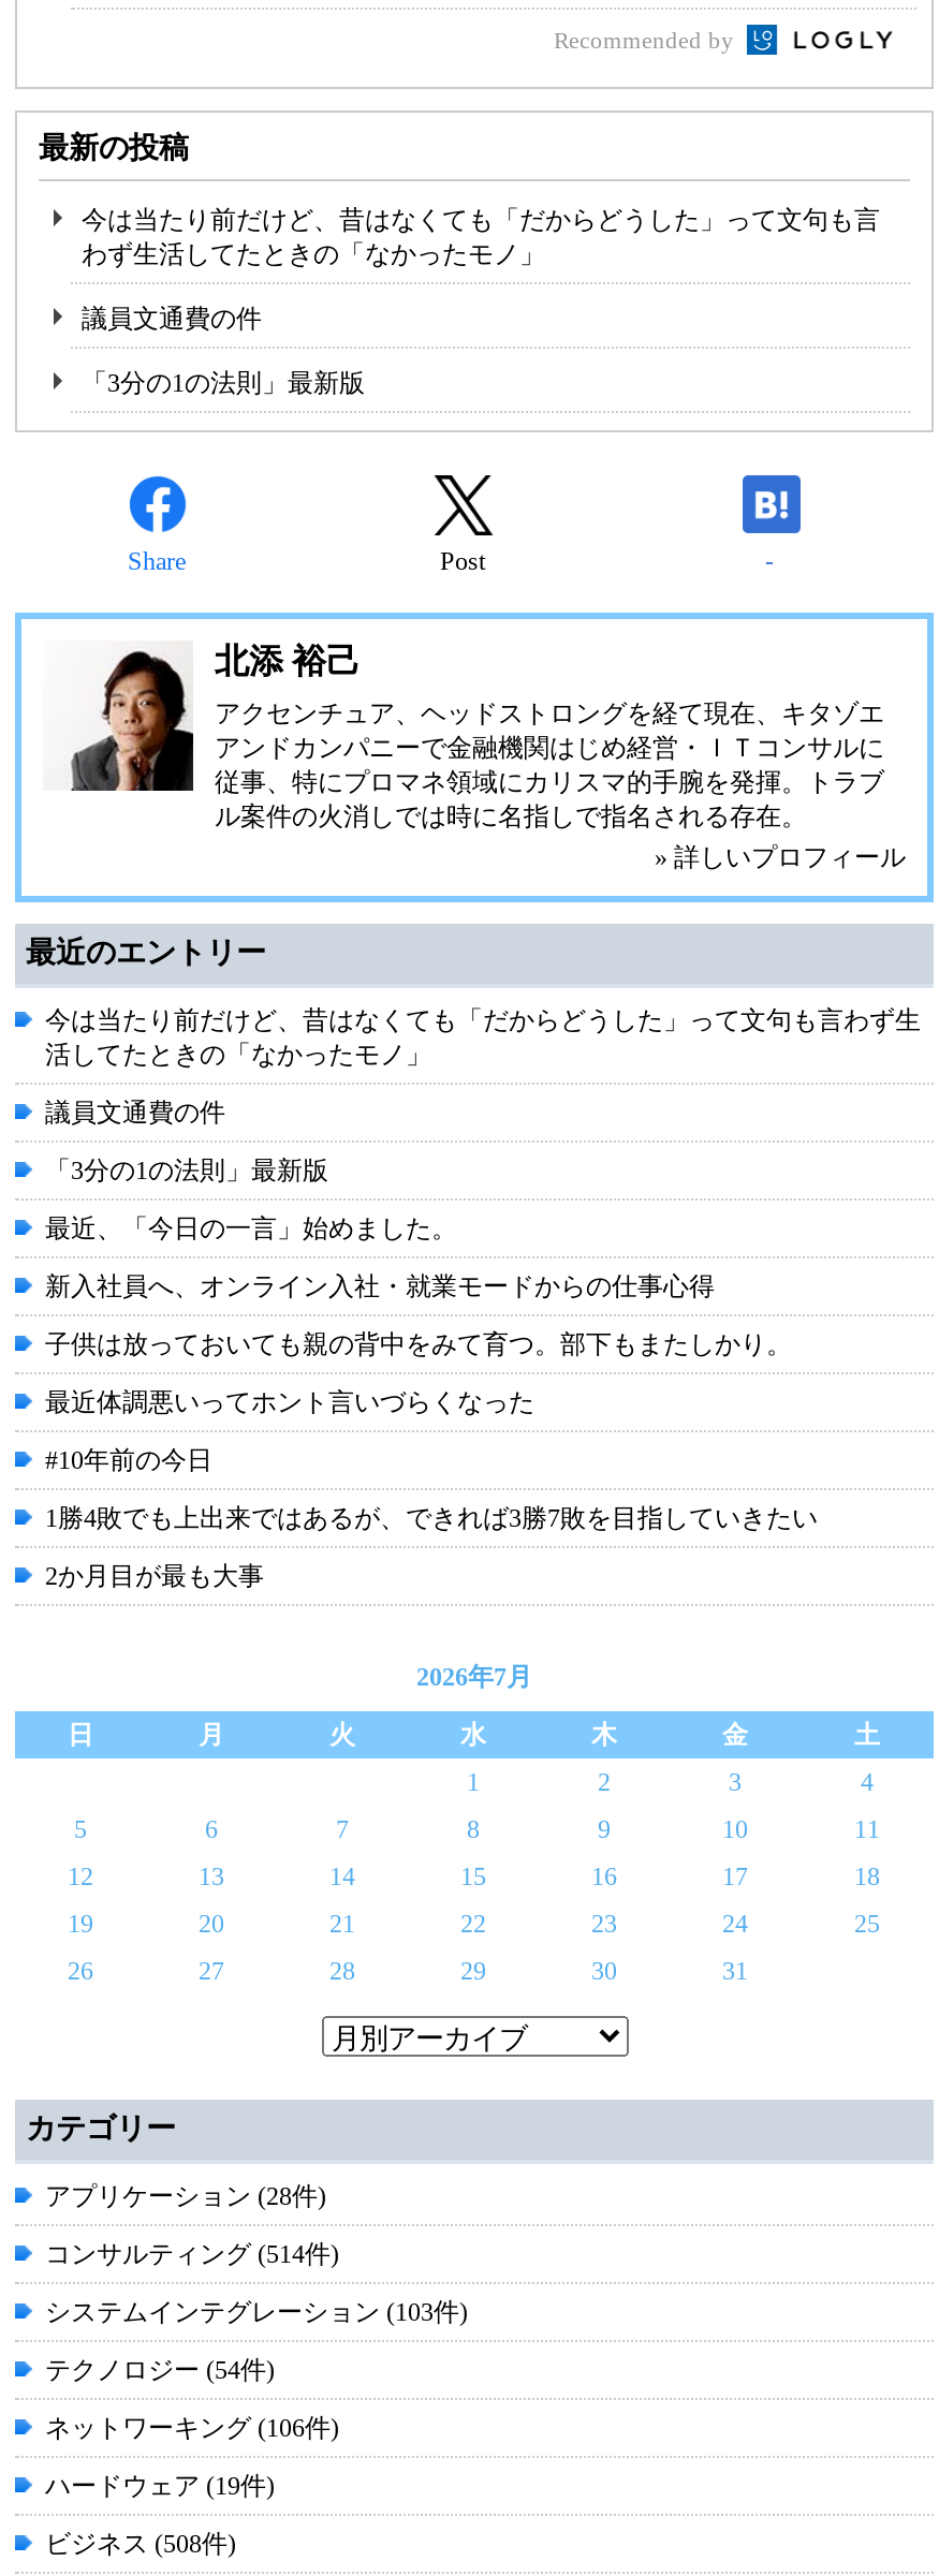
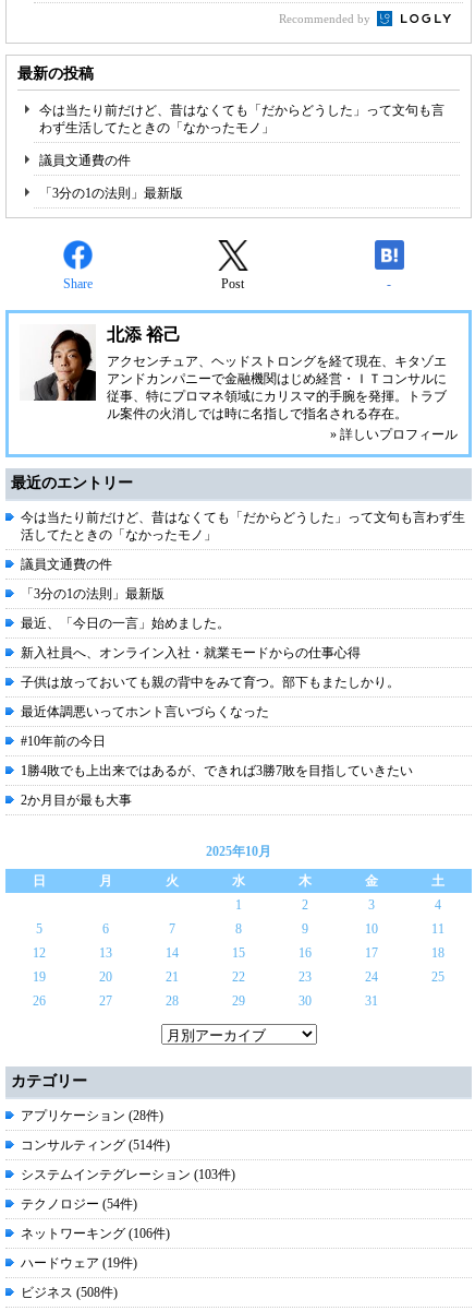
[416,1663,532,1693] 2026年7月 -> [206,844,271,860] 2025年10月

